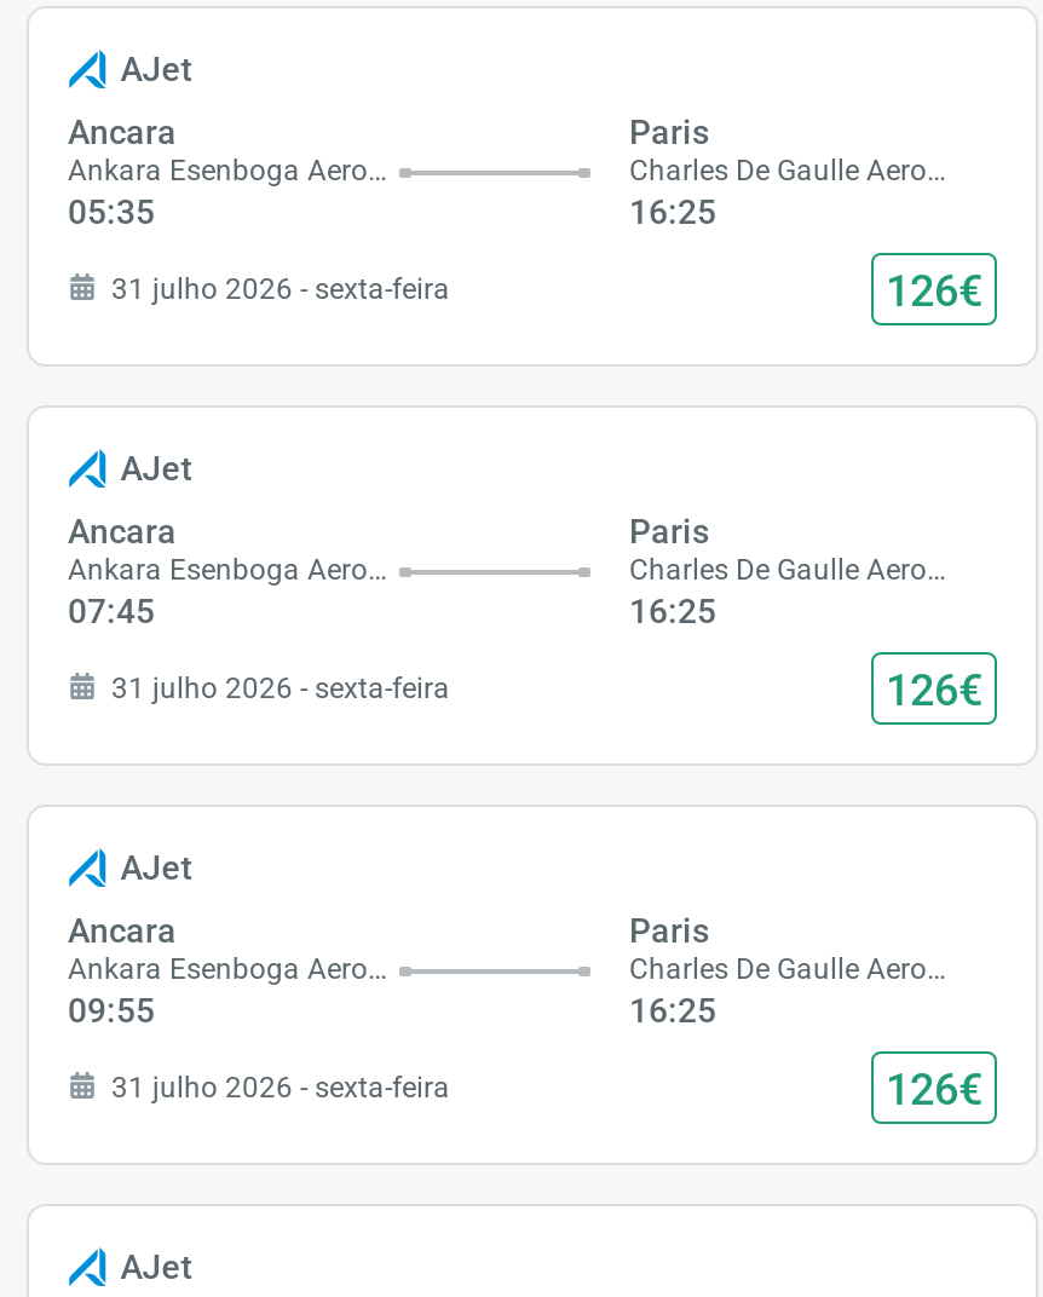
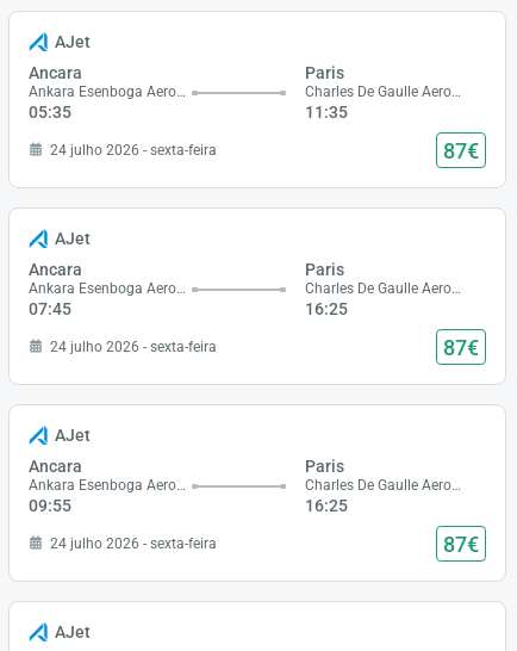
[629,193,716,232] 16:25 -> [305,103,348,122] 11:35
[111,272,450,306] 31 julho 2026 - sexta-feira -> [50,142,217,158] 24 julho 2026 - sexta-feira
[886,264,983,315] 126€ -> [443,138,479,163] 87€
[111,671,450,705] 31 julho 2026 - sexta-feira -> [50,338,217,355] 24 julho 2026 - sexta-feira
[886,664,983,715] 126€ -> [443,335,479,360] 87€
[111,1070,450,1104] 31 julho 2026 - sexta-feira -> [50,535,217,552] 24 julho 2026 - sexta-feira
[886,1063,983,1114] 126€ -> [443,532,479,557] 87€

